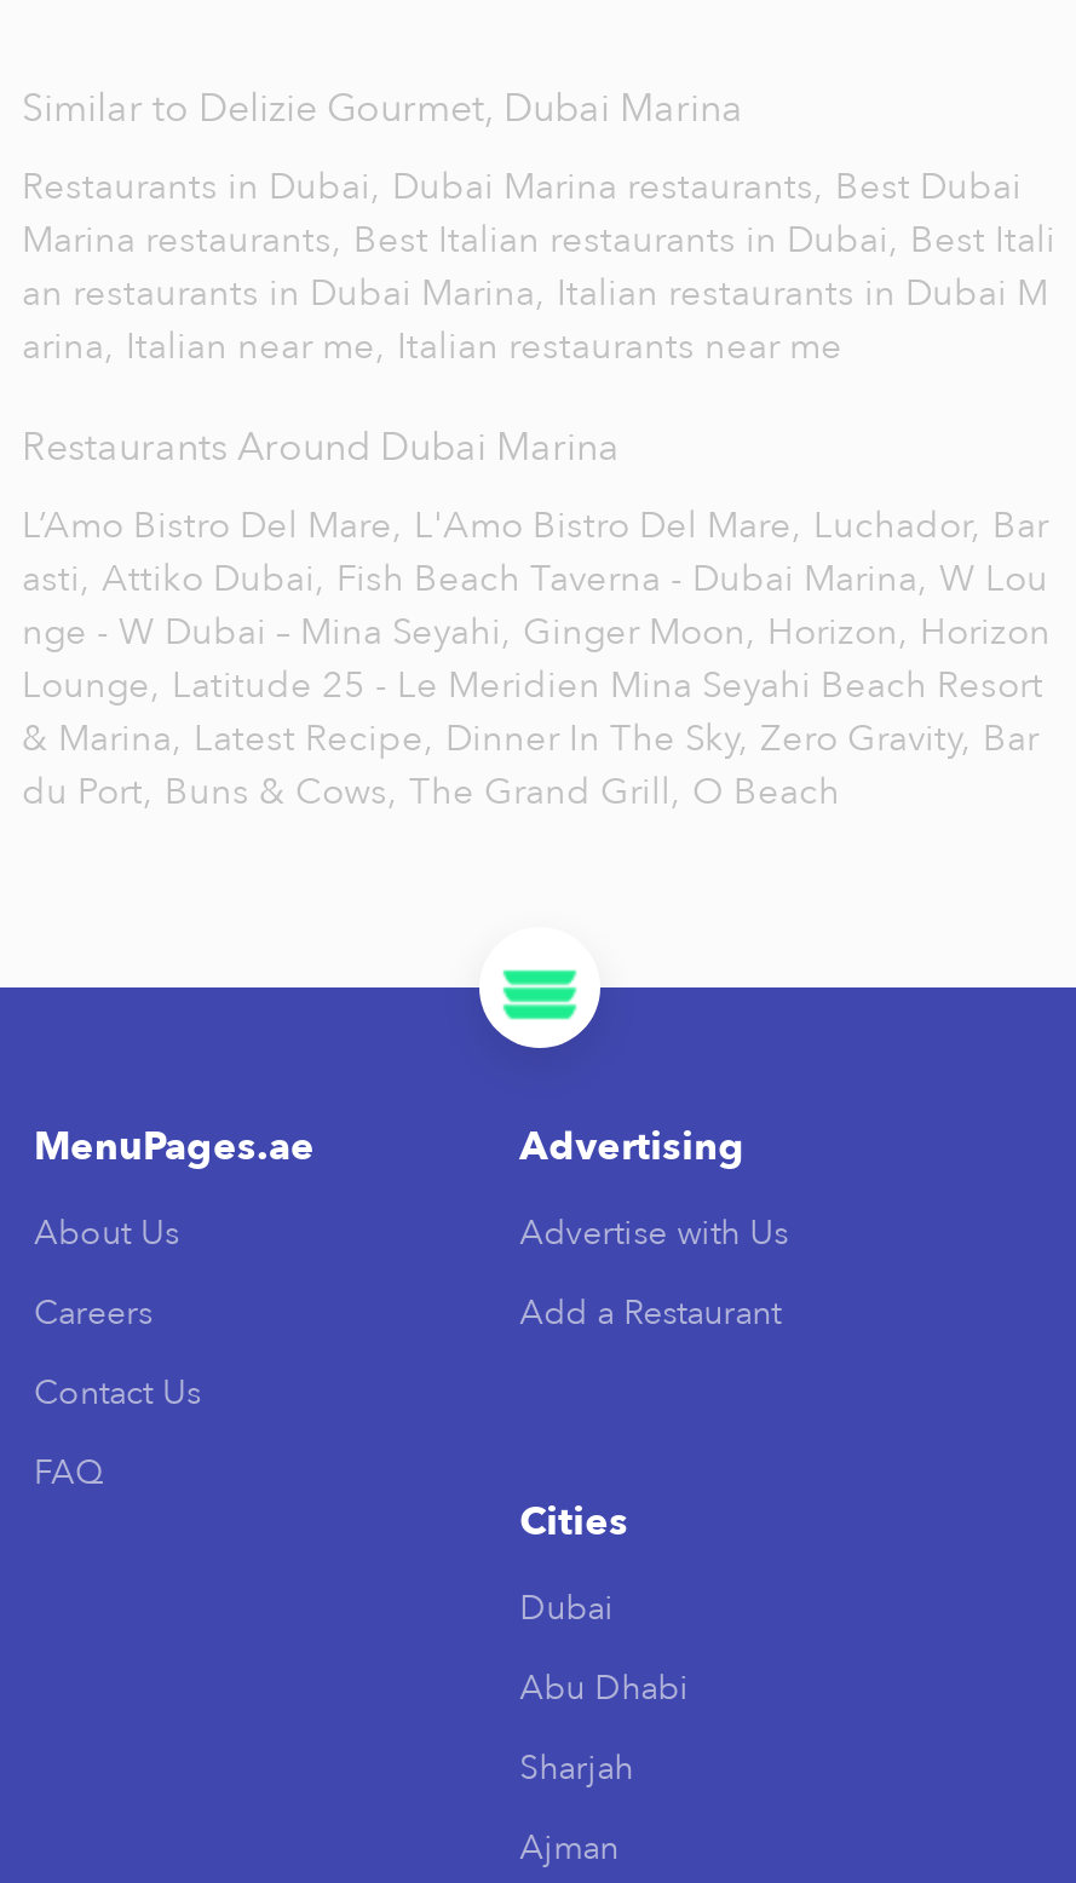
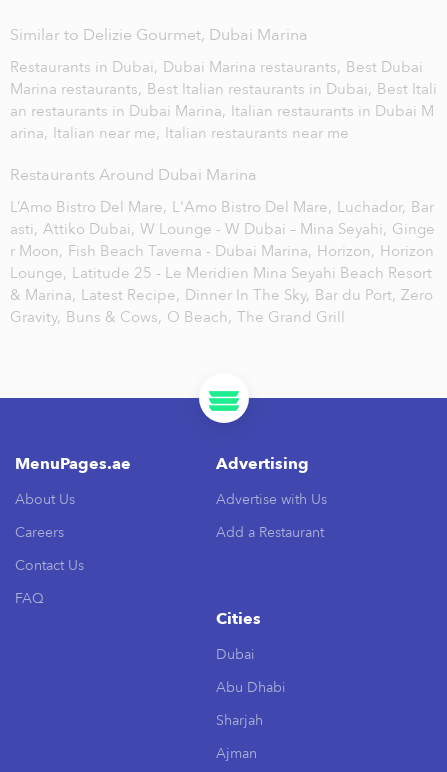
[22,553,1051,655] asti, Attiko Dubai, Fish Beach Taverna - Dubai Marina, W Lou | nge - W Dubai – Mina Seyahi, Ginger Moon, Horizon, Horizon -> [10,219,435,261] asti, Attiko Dubai, W Lounge - W Dubai – Mina Seyahi, Ginge | r Moon, Fish Beach Taverna - Dubai Marina, Horizon, Horizon
[22,713,1038,815] & Marina, Latest Recipe, Dinner In The Sky, Zero Gravity, Bar | du Port, Buns & Cows, The Grand Grill, O Beach -> [10,285,433,327] & Marina, Latest Recipe, Dinner In The Sky, Bar du Port, Zero | Gravity, Buns & Cows, O Beach, The Grand Grill

